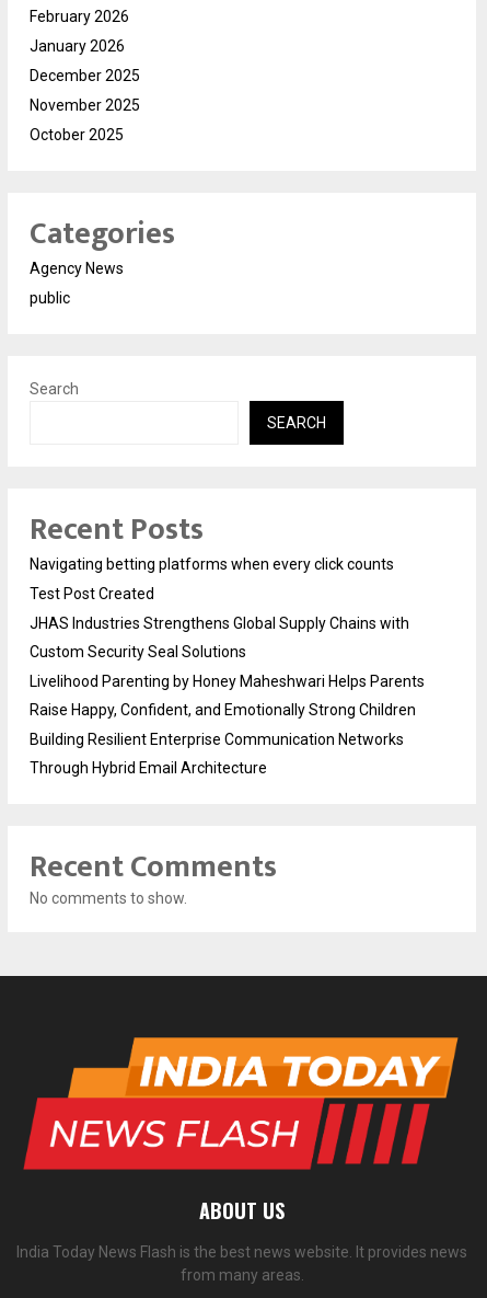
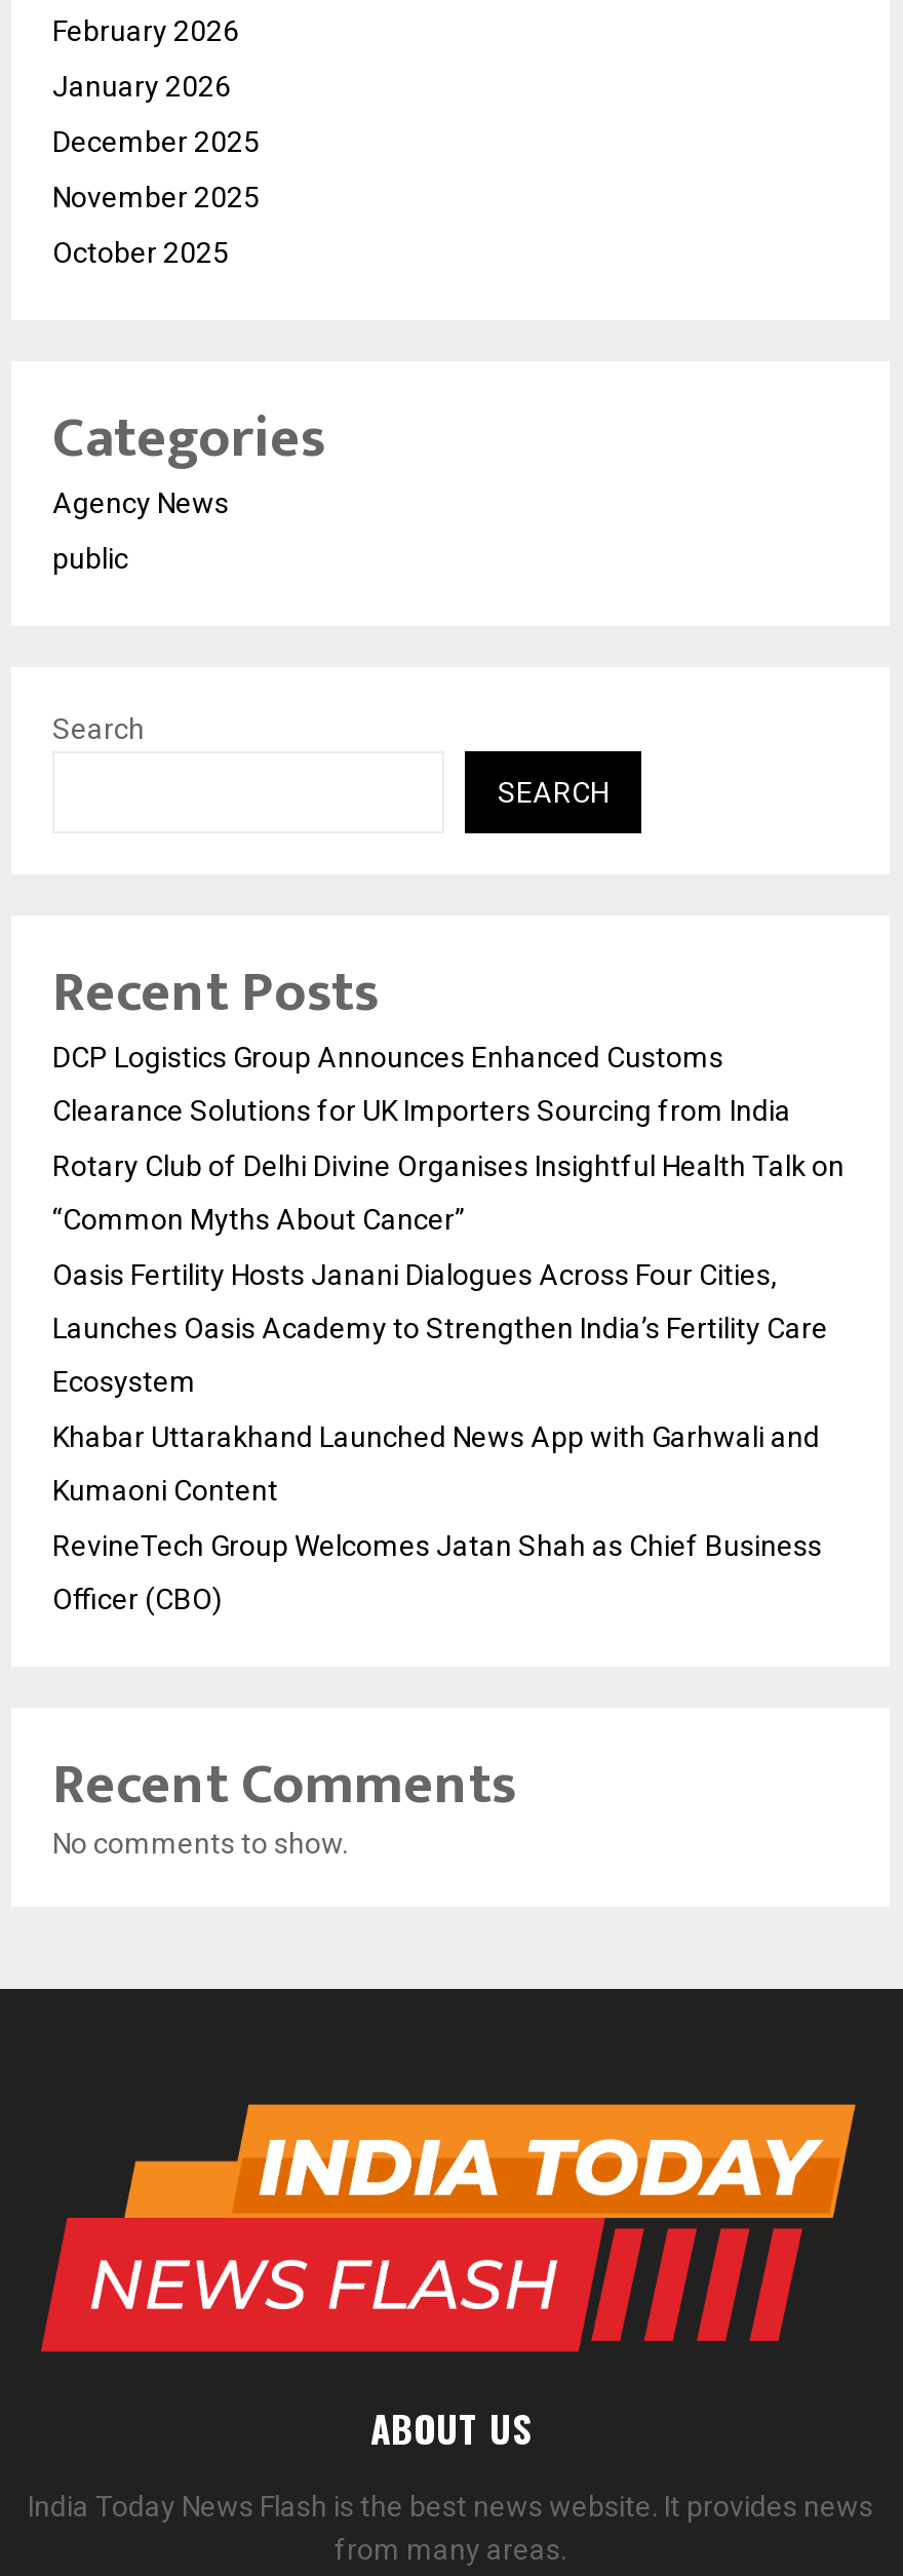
[30,556,425,777] Navigating betting platforms when every click counts | Test Post Created | JHAS Industries Strengthens Global Supply Chains with | Custom Security Seal Solutions | Livelihood Parenting by Honey Maheshwari Helps Parents | Raise Happy, Confident, and Emotionally Strong Children | Building Resilient Enterprise Communication Networks | Through Hybrid Email Architecture -> [52,1041,845,1616] DCP Logistics Group Announces Enhanced Customs | Clearance Solutions for UK Importers Sourcing from India | Rotary Club of Delhi Divine Organises Insightful Health Talk on | “Common Myths About Cancer” | Oasis Fertility Hosts Janani Dialogues Across Four Cities, | Launches Oasis Academy to Strengthen India’s Fertility Care | Ecosystem | Khabar Uttarakhand Launched News App with Garhwali and | Kumaoni Content | RevineTech Group Welcomes Jatan Shah as Chief Business | Officer (CBO)

